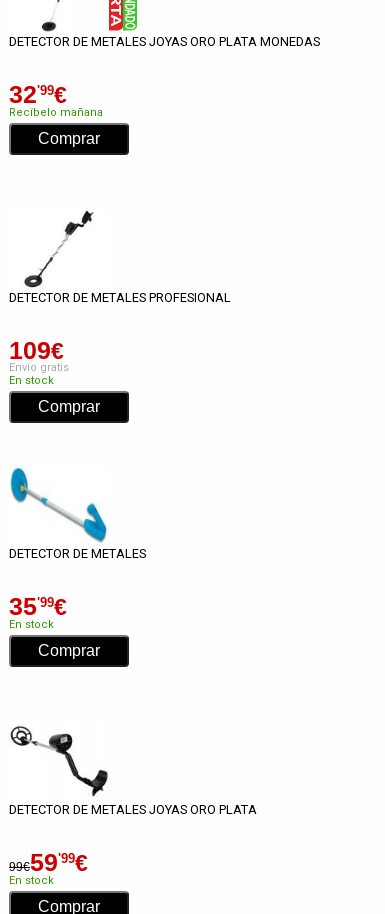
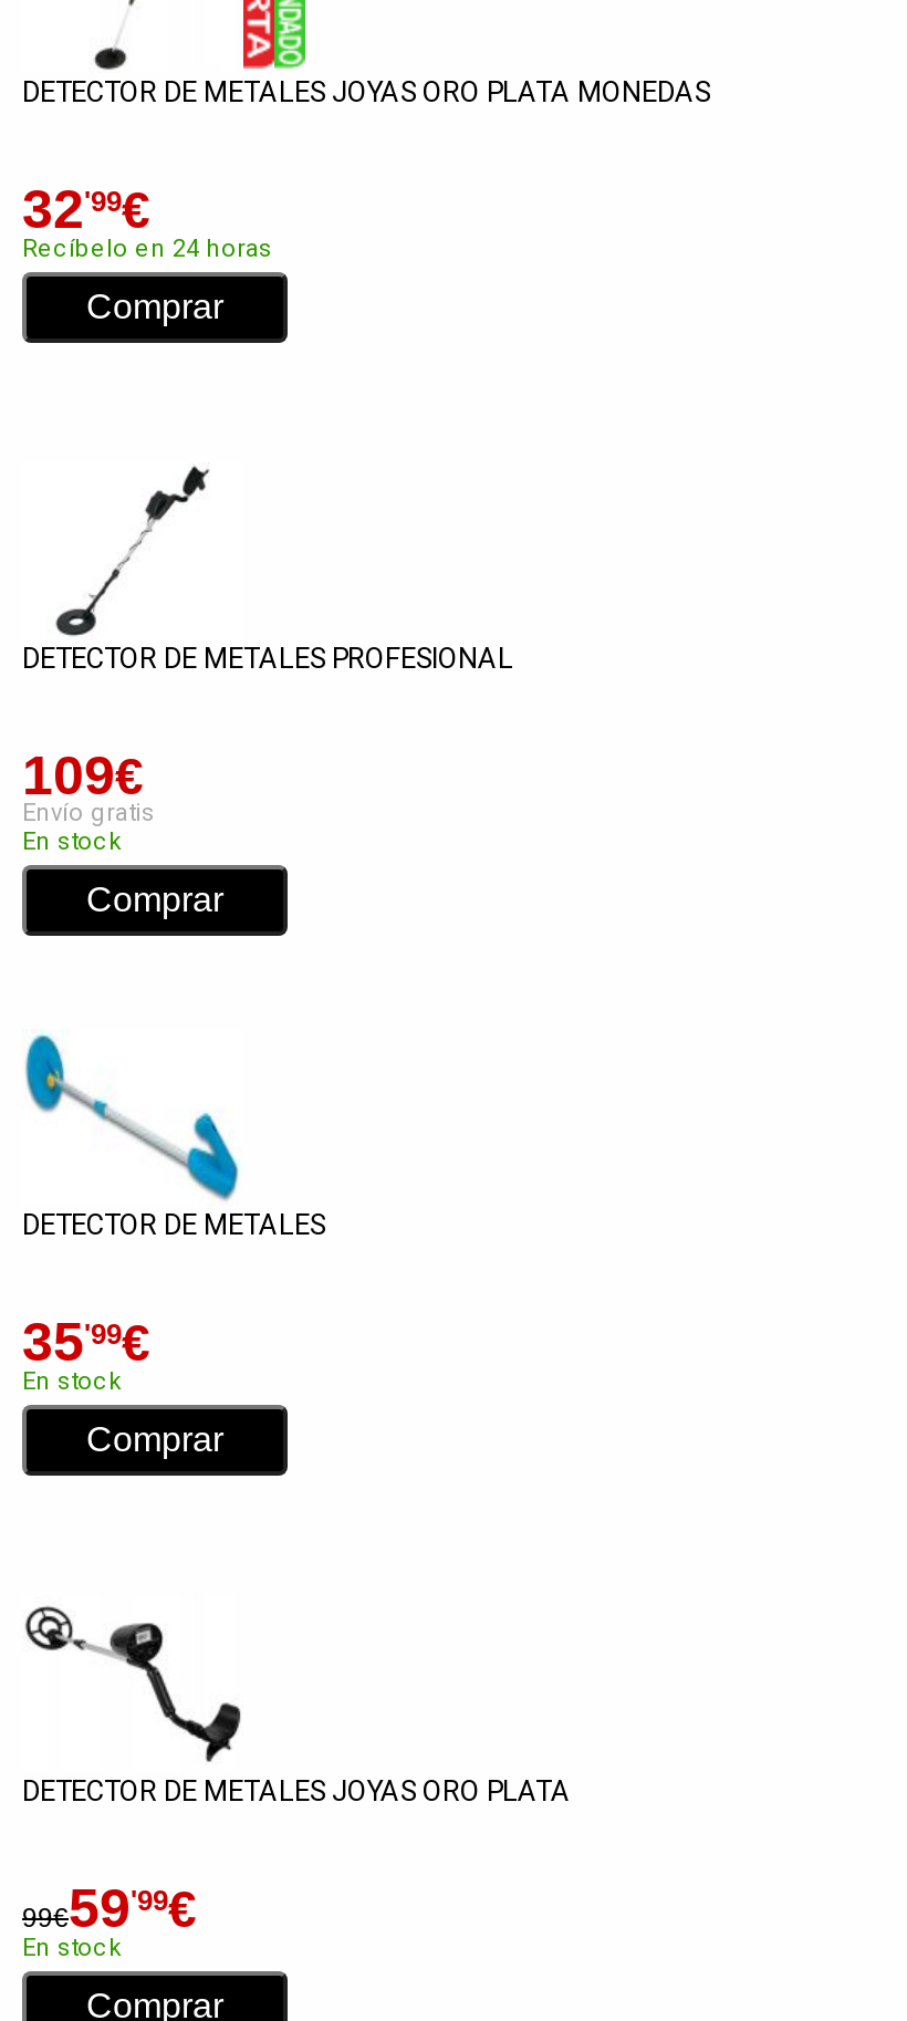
[9,106,103,119] Recíbelo mañana -> [22,235,272,263] Recíbelo en 24 horas

